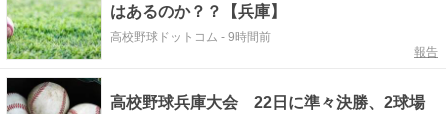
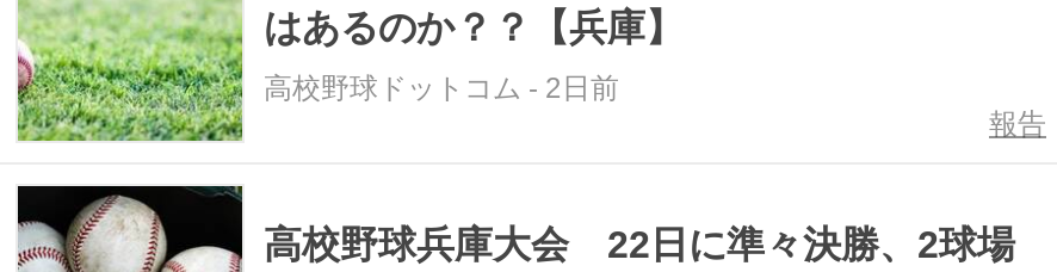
[110,30,271,44] 高校野球ドットコム- 9時間前 -> [264,72,619,105] 高校野球ドットコム- 2日前

